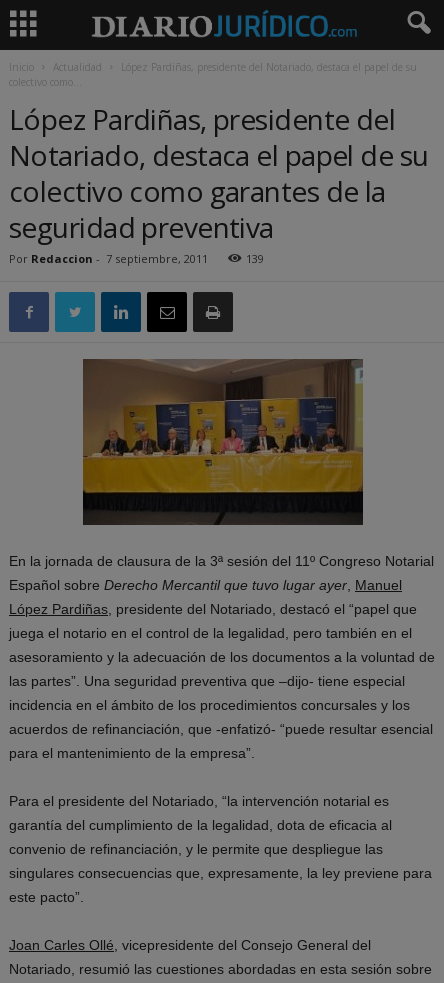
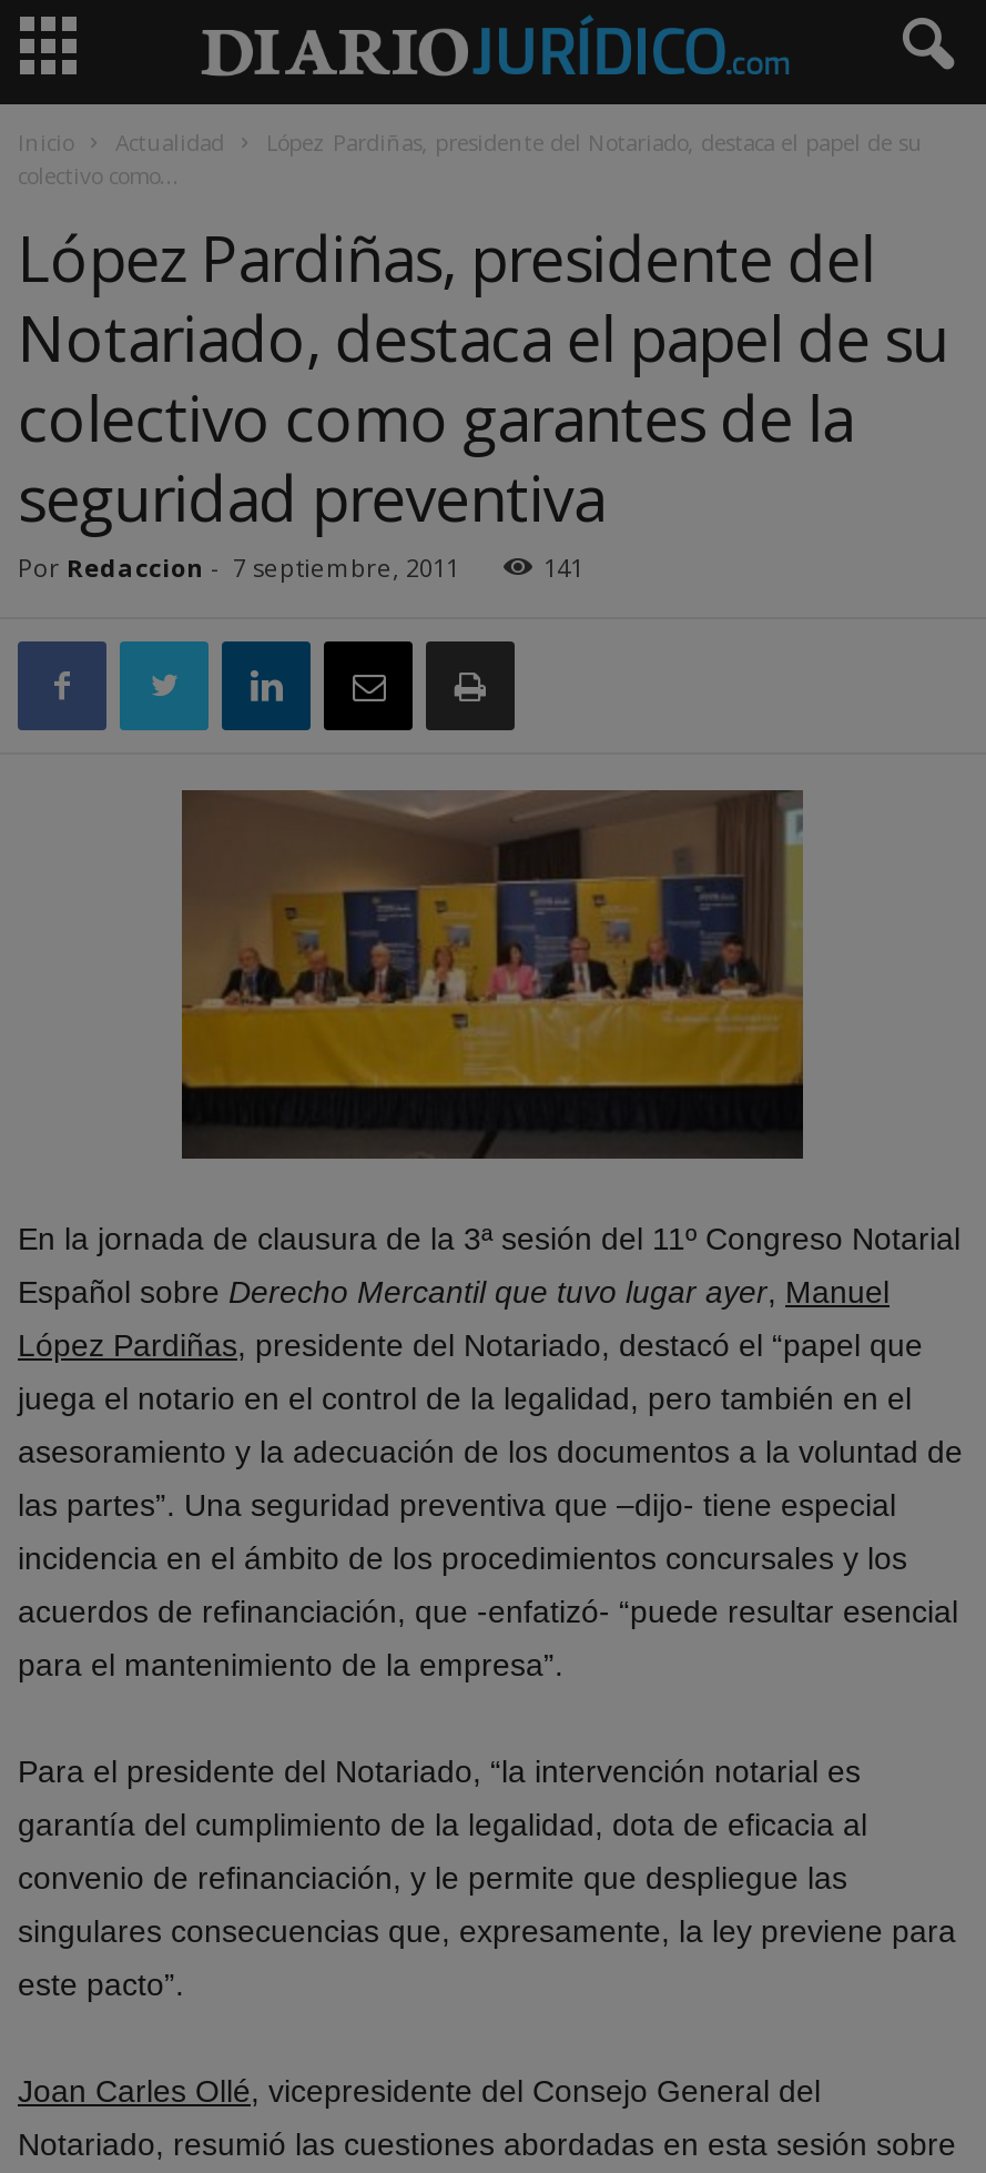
[246,251,264,266] 139 -> [543,550,583,584] 141

